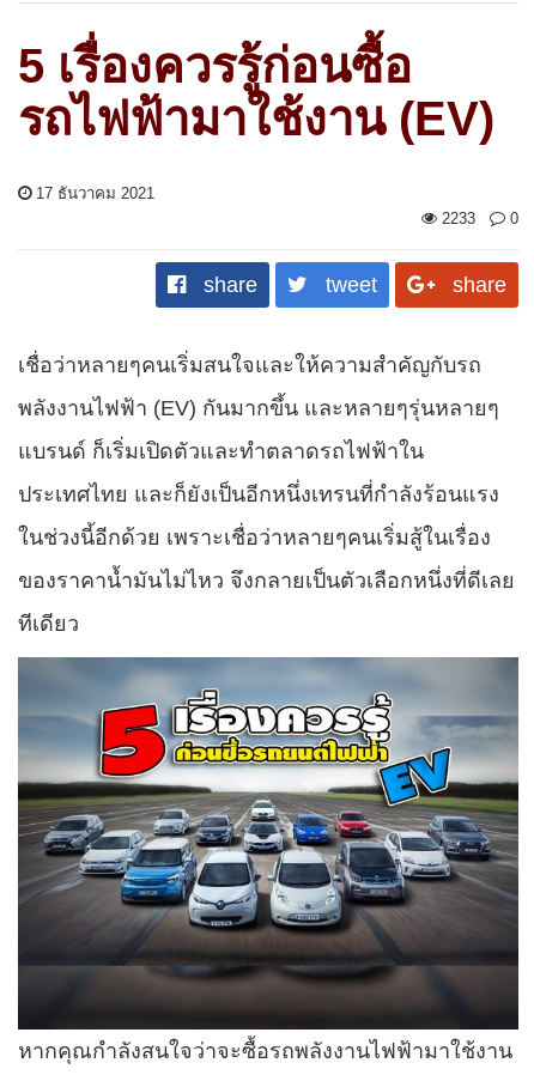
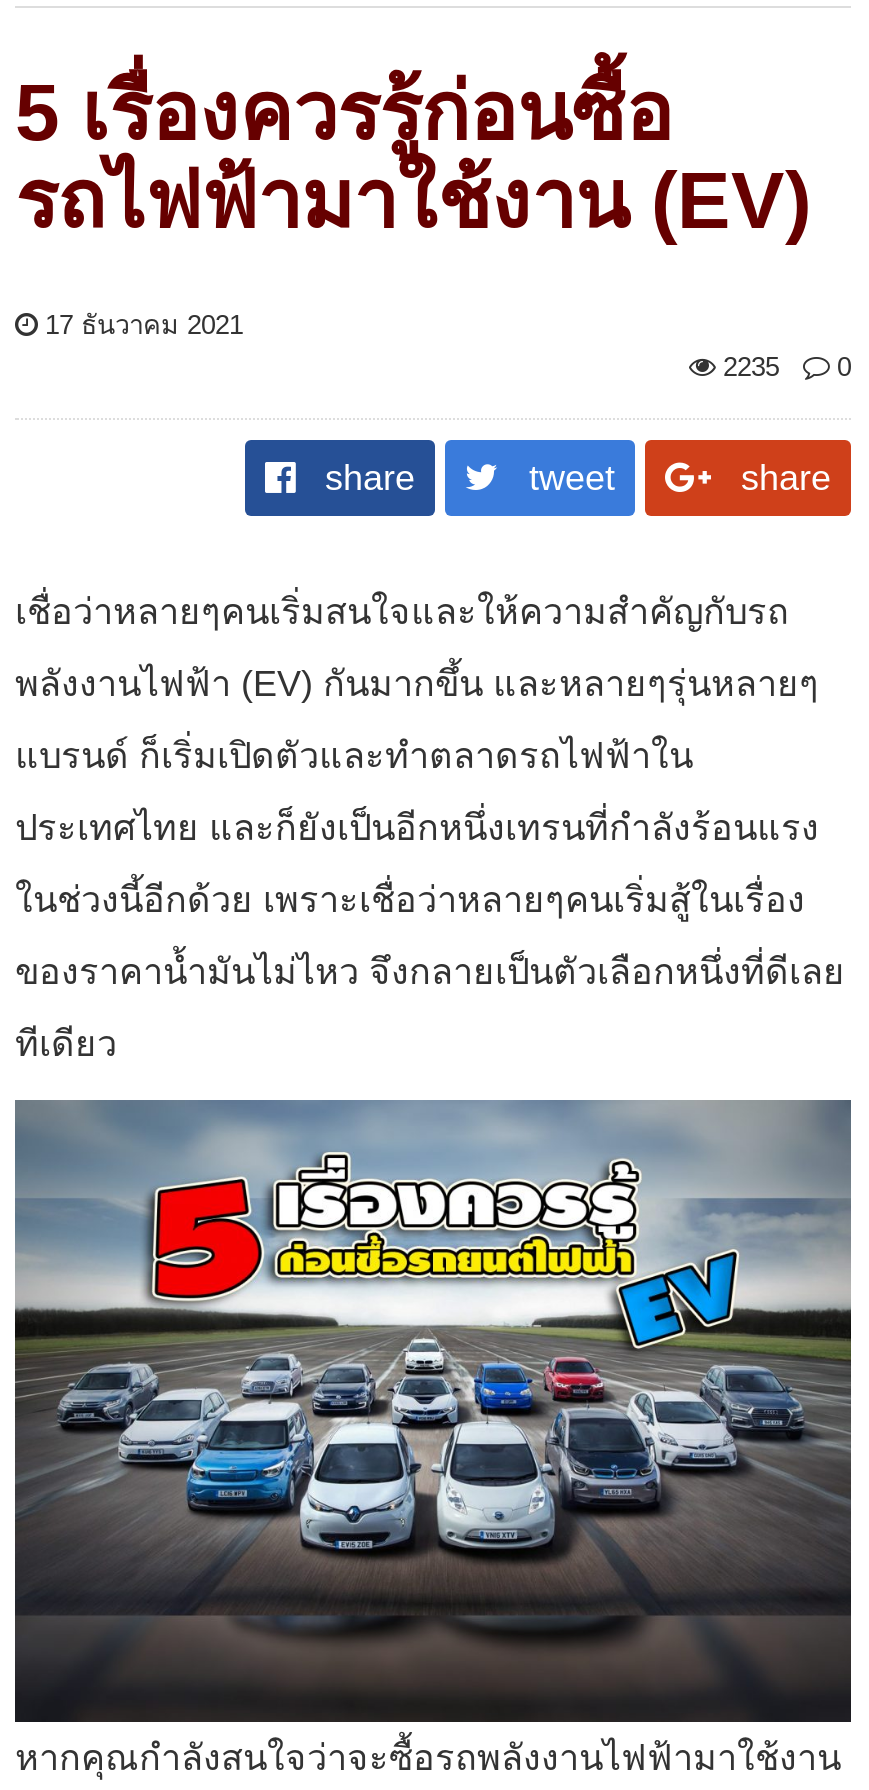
[437,209,518,227] 2233 0 -> [715,352,851,382] 2235 0

